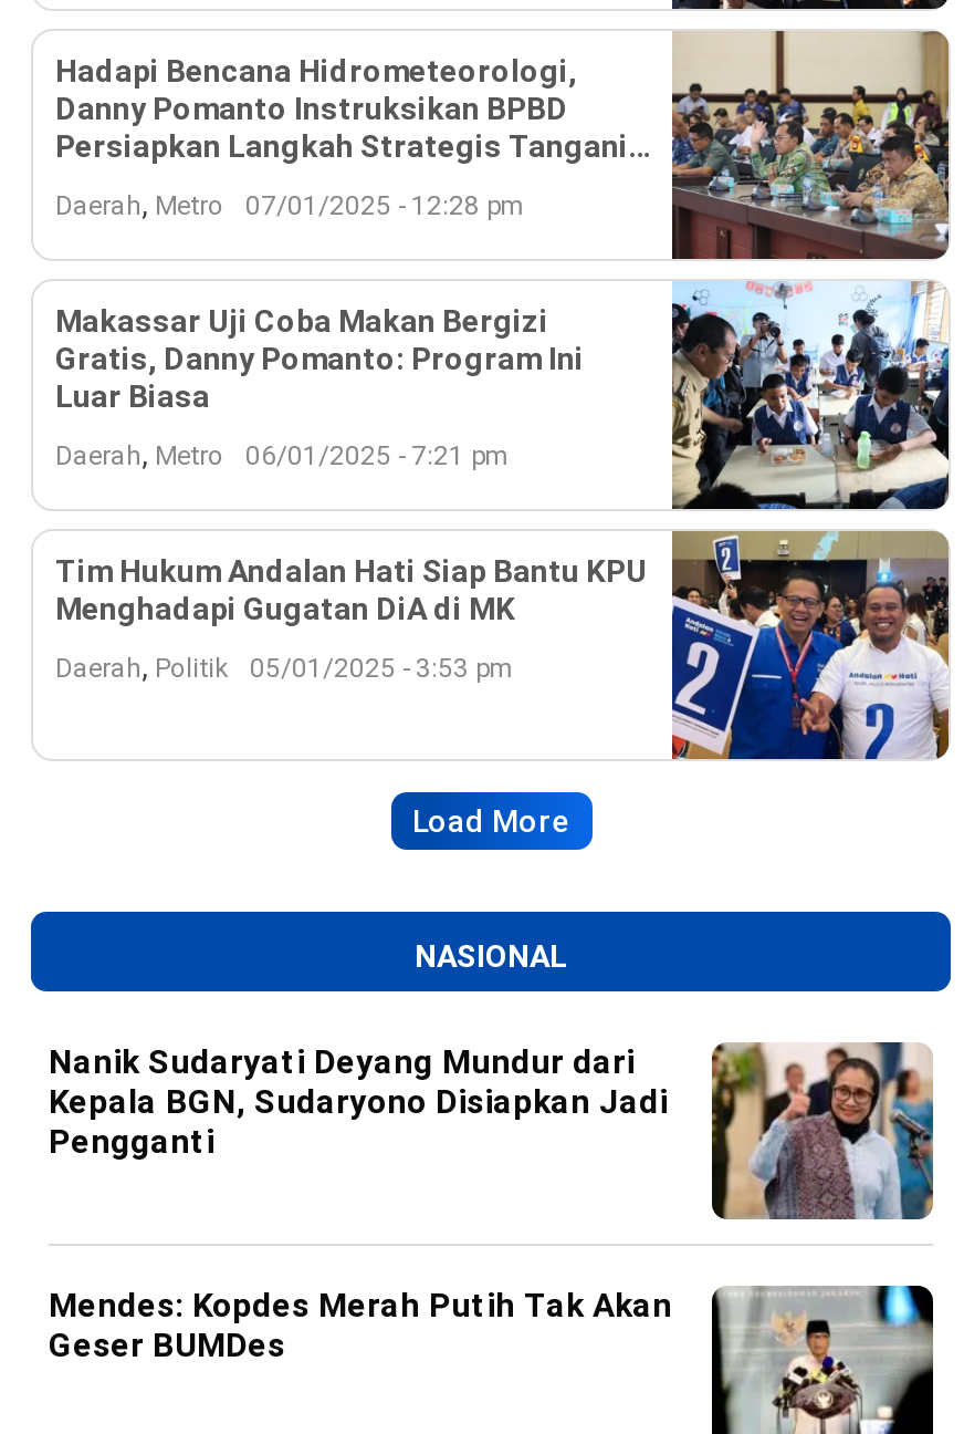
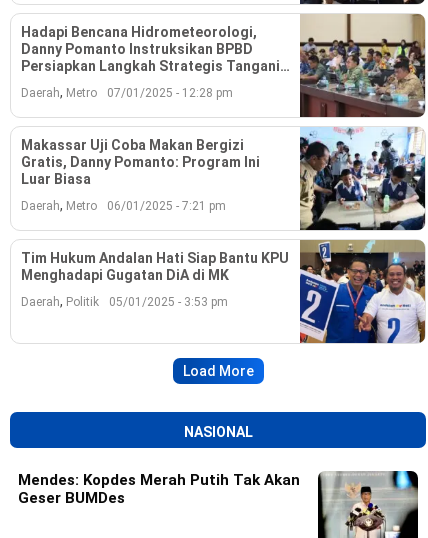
[49,1040,935,1235] [image] | Nanik Sudaryati Deyang Mundur dari | Kepala BGN, Sudaryono Disiapkan Jadi | Pengganti -> none

